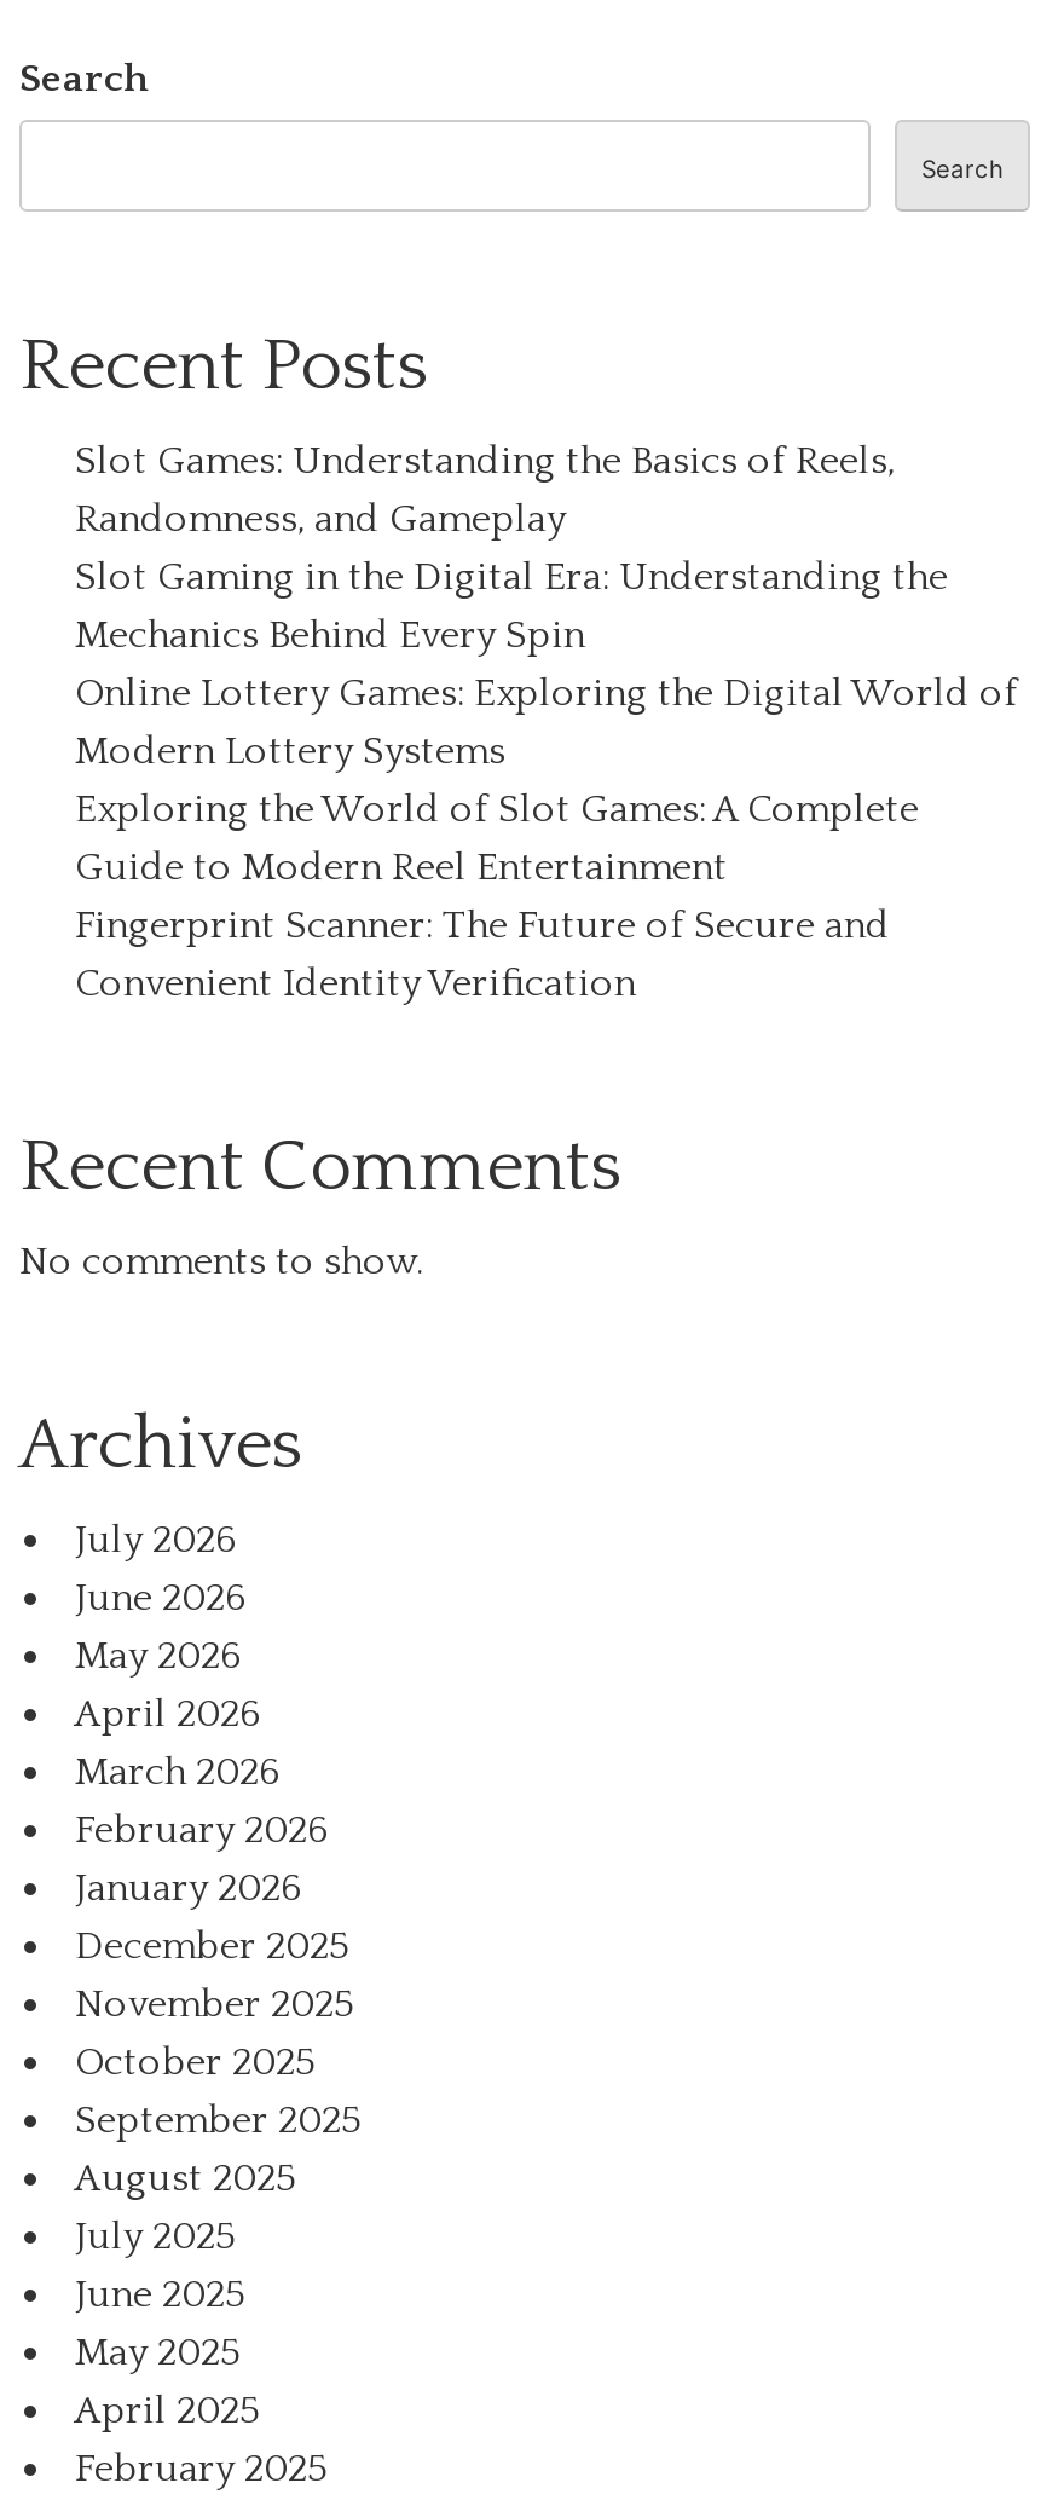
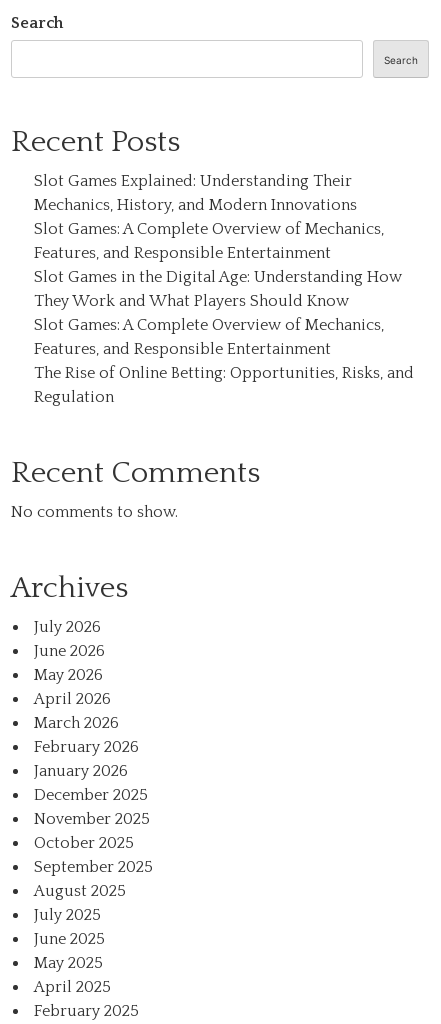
[75,439,1018,1005] Slot Games: Understanding the Basics of Reels, | Randomness, and Gameplay | Slot Gaming in the Digital Era: Understanding the | Mechanics Behind Every Spin | Online Lottery Games: Exploring the Digital World of | Modern Lottery Systems | Exploring the World of Slot Games: A Complete | Guide to Modern Reel Entertainment | Fingerprint Scanner: The Future of Secure and | Convenient Identity Verification -> [34,172,414,406] Slot Games Explained: Understanding Their | Mechanics, History, and Modern Innovations | Slot Games: A Complete Overview of Mechanics, | Features, and Responsible Entertainment | Slot Games in the Digital Age: Understanding How | They Work and What Players Should Know | Slot Games: A Complete Overview of Mechanics, | Features, and Responsible Entertainment | The Rise of Online Betting: Opportunities, Risks, and | Regulation

